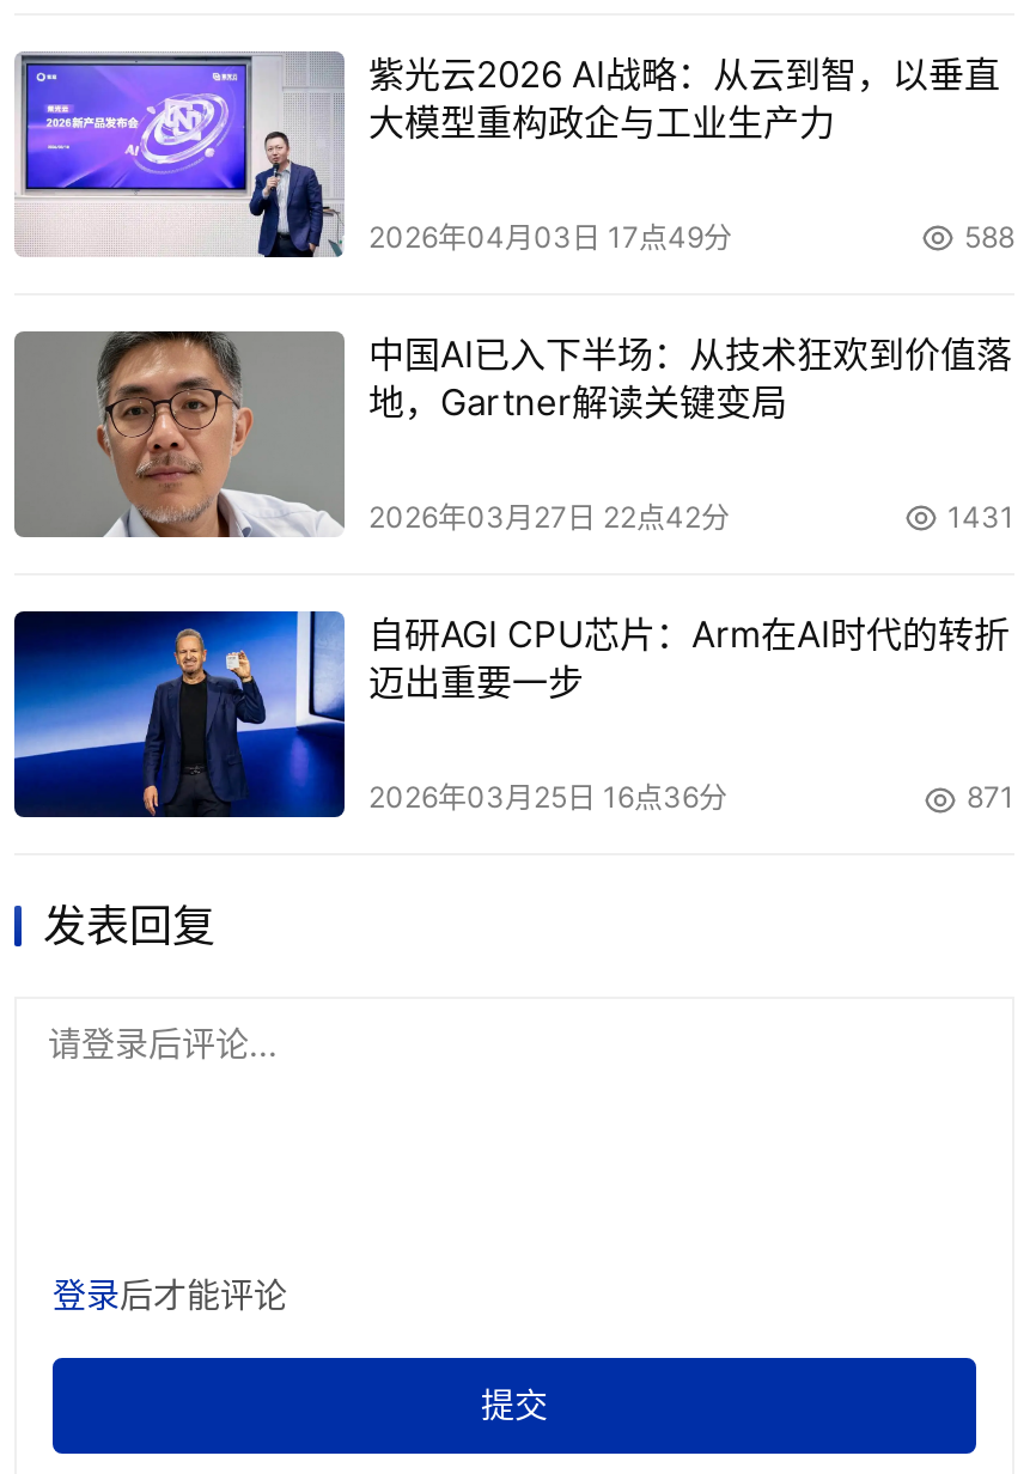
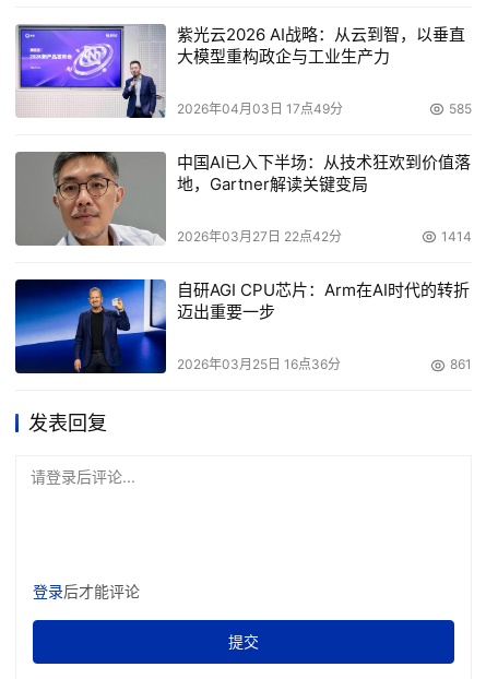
[964,219,1014,255] 588 -> [449,100,472,117] 585
[947,499,1014,535] 1431 -> [441,228,472,245] 1414
[967,780,1014,816] 871 -> [450,356,472,373] 861

